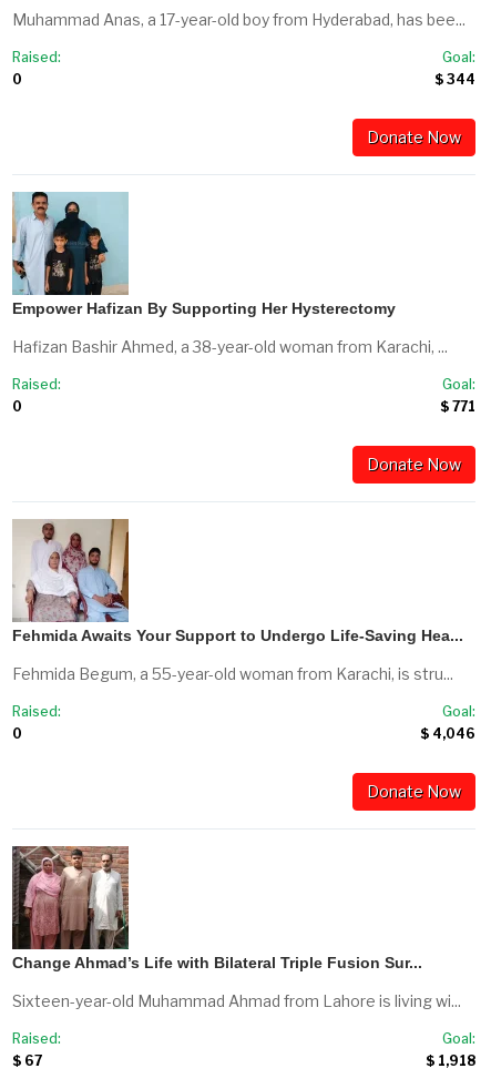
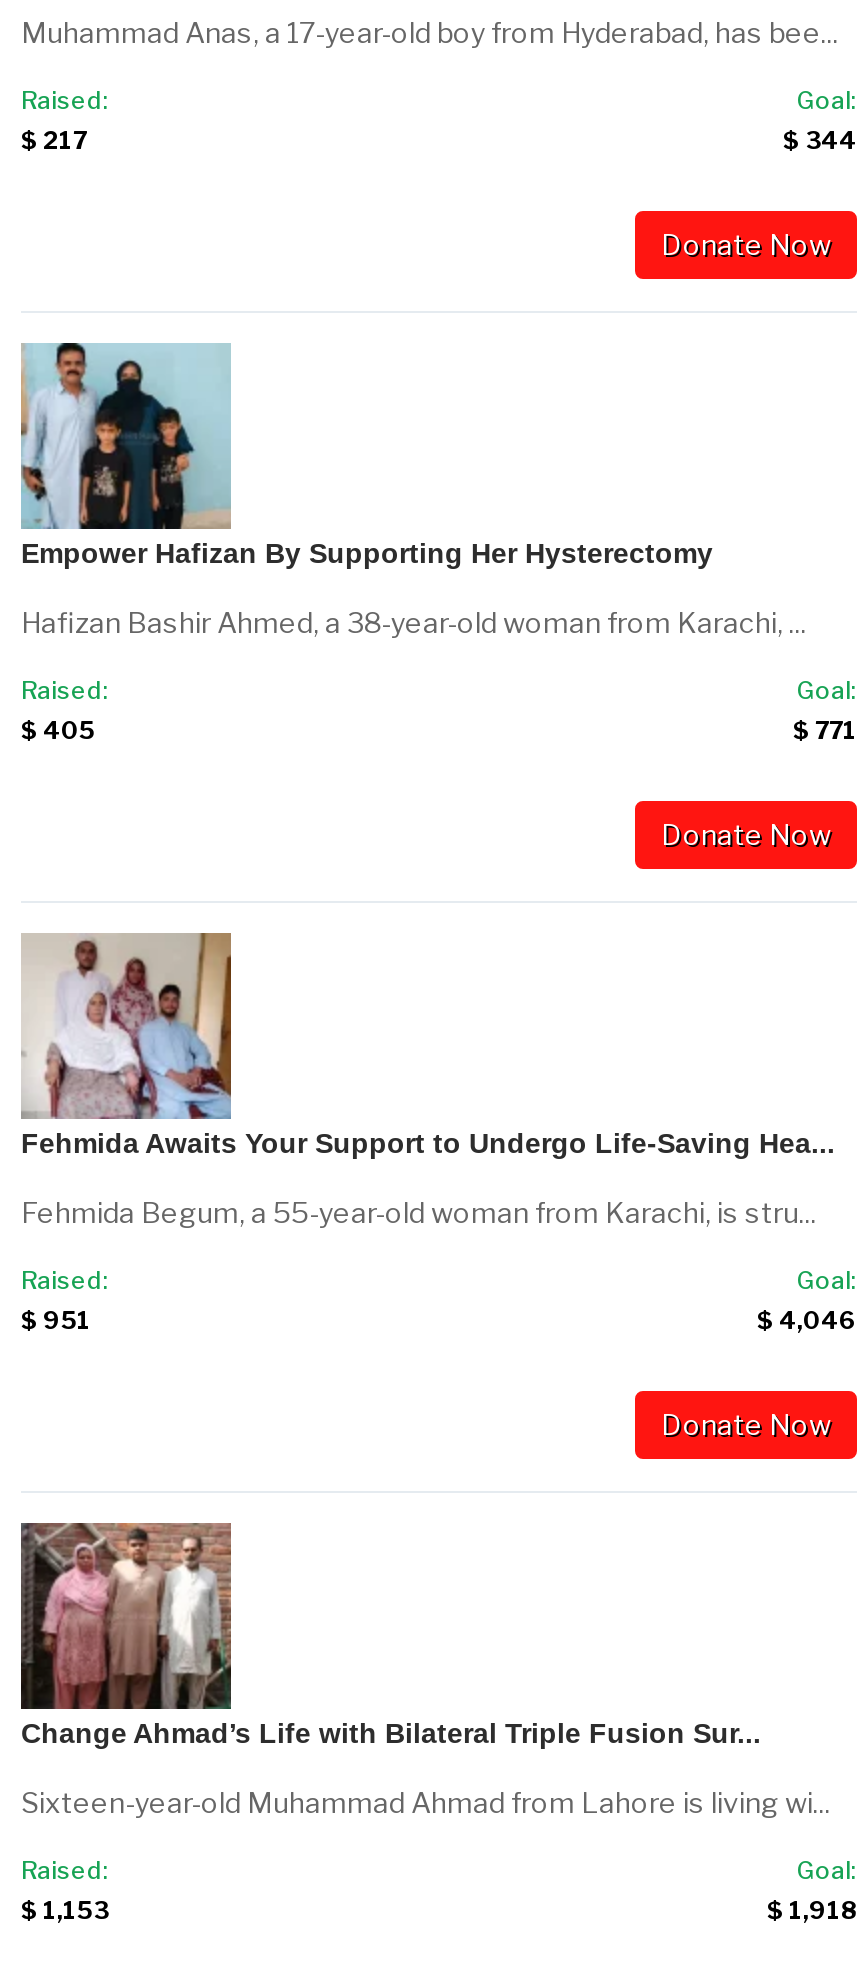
[12,71,22,87] 0 -> [21,124,87,154] $ 217
[12,398,22,414] 0 -> [21,714,95,744] $ 405
[12,725,22,742] 0 -> [21,1304,91,1334] $ 951
[12,1052,42,1069] $ 67 -> [21,1894,109,1924] $ 1,153

